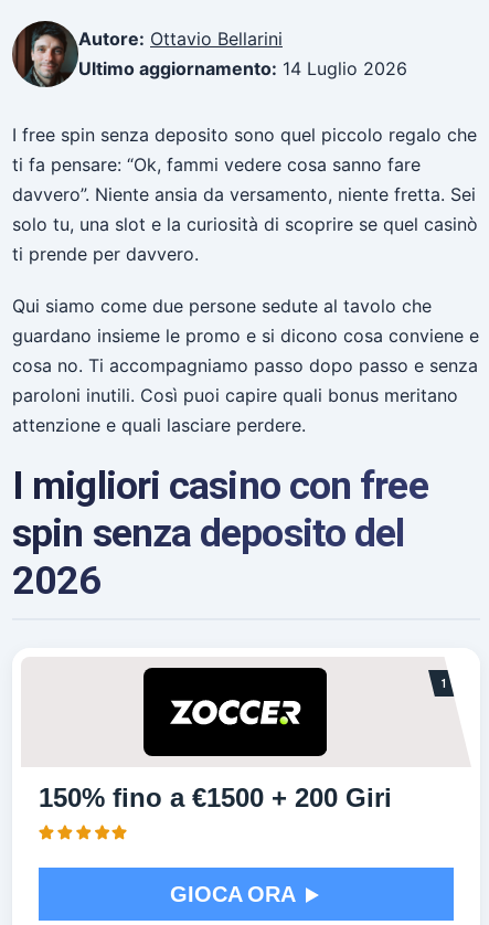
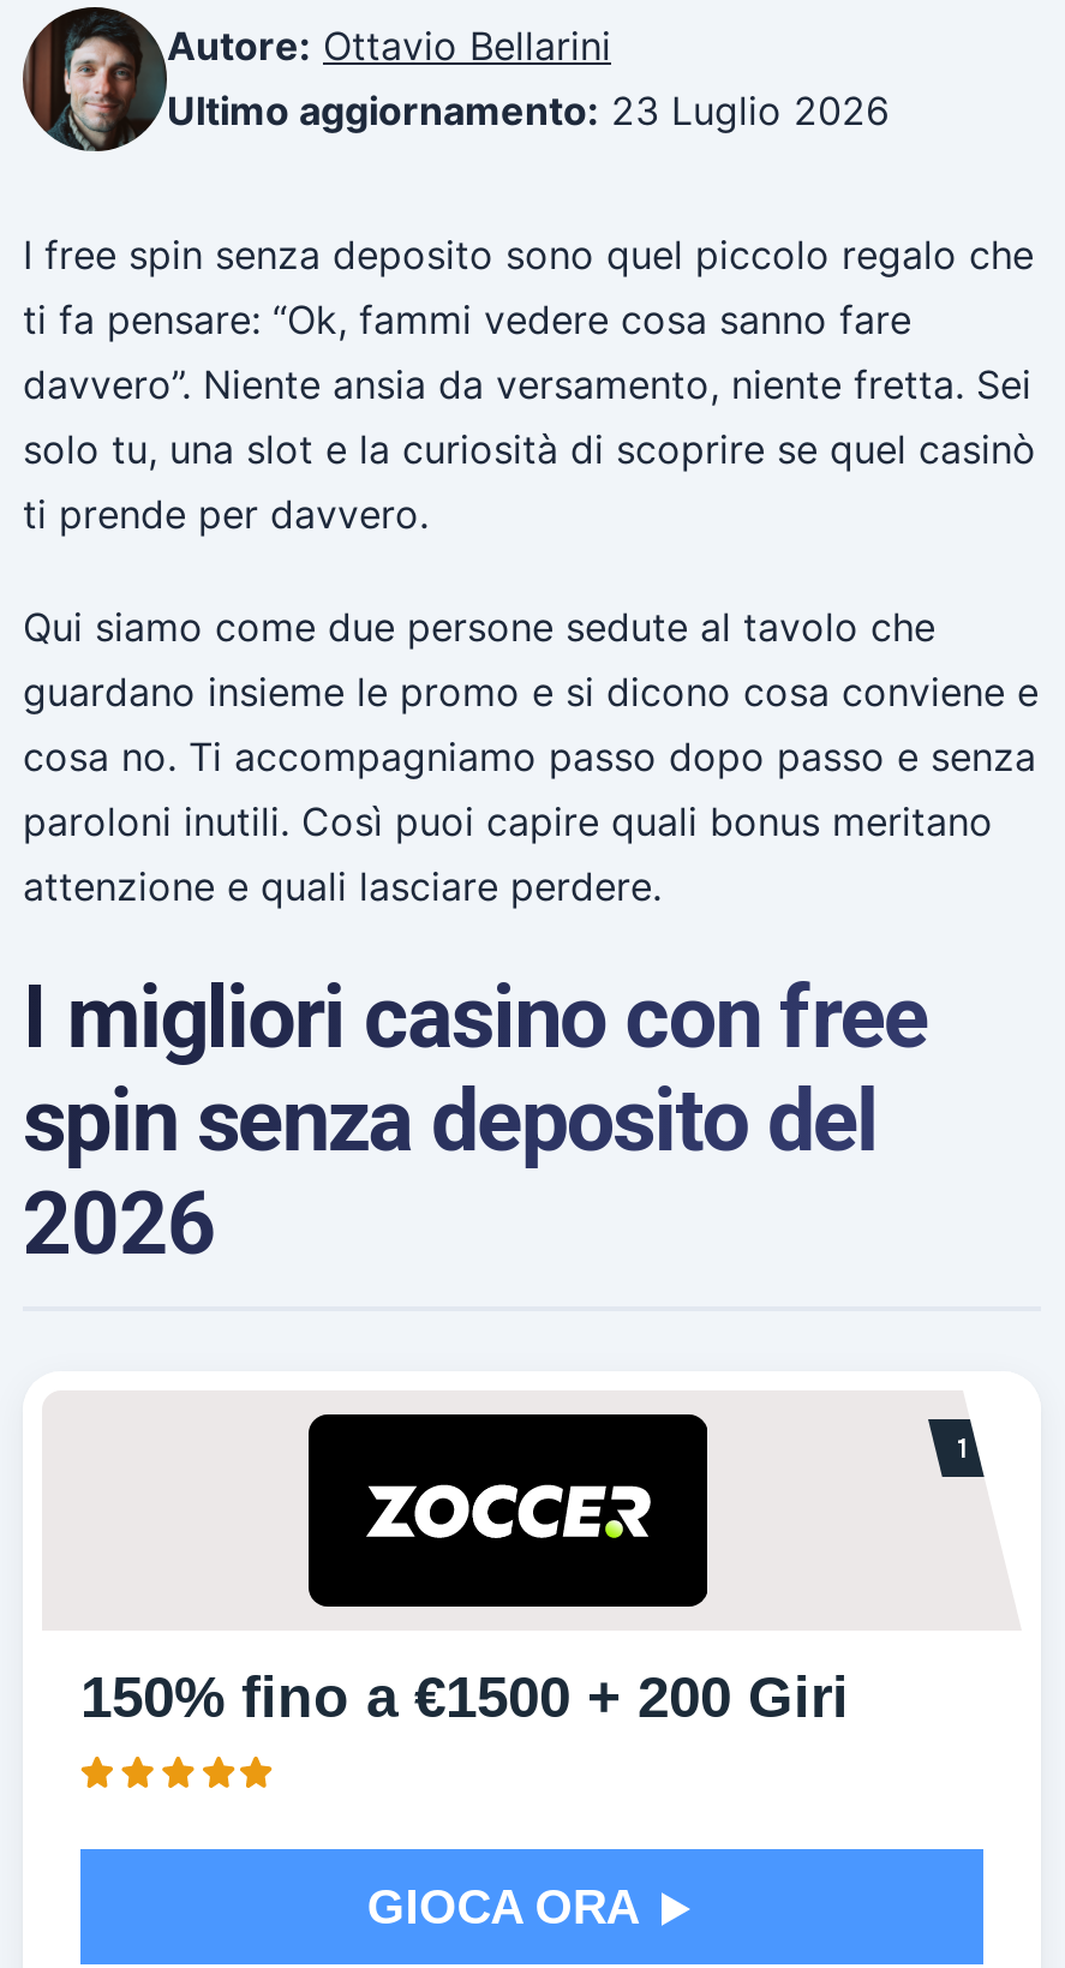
[78,57,407,79] Ultimo aggiornamento: 14 Luglio 2026 -> [167,86,890,134] Ultimo aggiornamento: 23 Luglio 2026

